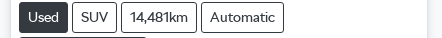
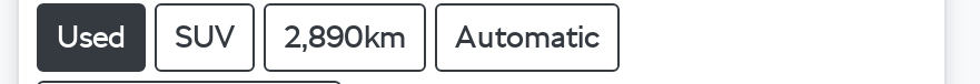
[28,9,275,25] Used SUV 14,481km Automatic -> [57,20,600,55] Used SUV 2,890km Automatic

